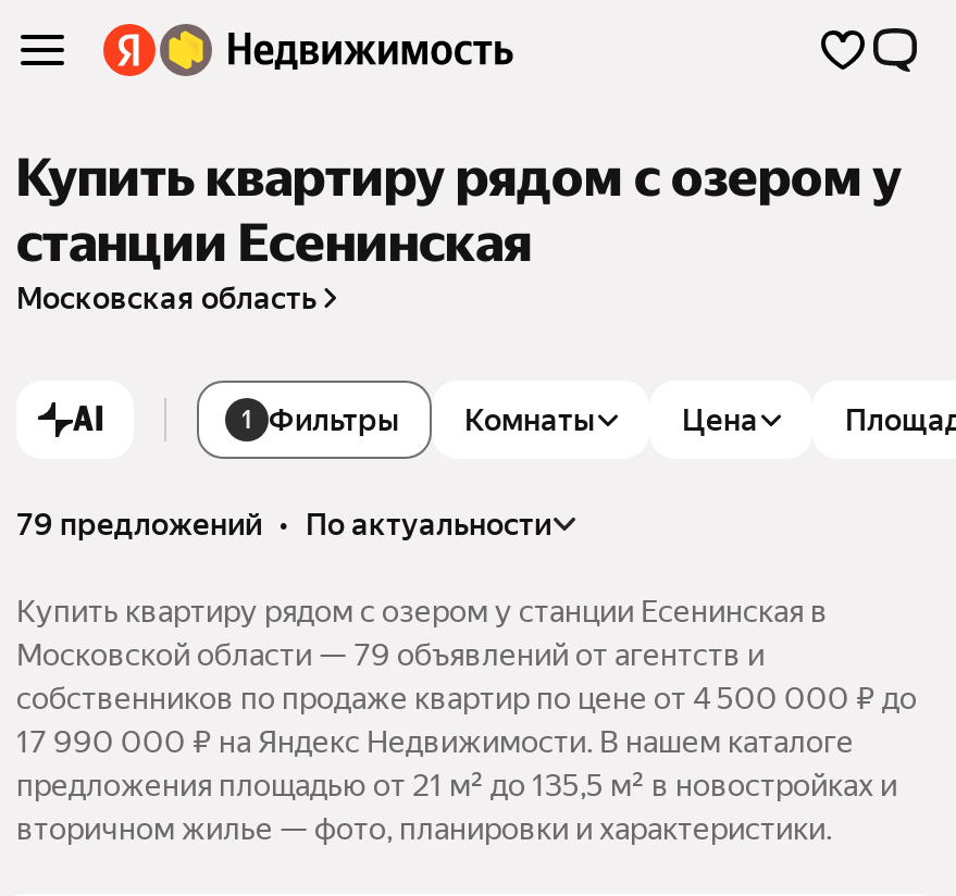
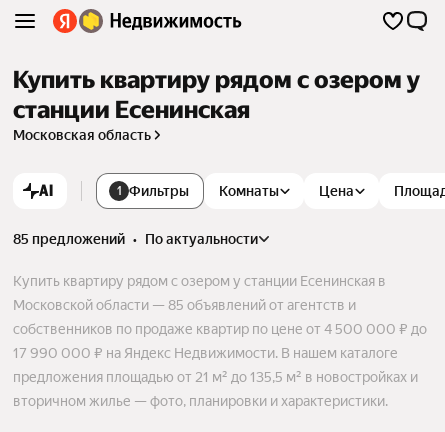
[16,506,551,541] 79 предложений • по актуальности -> [13,231,258,247] 85 предложений • по актуальности
[16,637,765,672] Московской области — 79 объявлений от агентств и -> [13,297,356,313] Московской области — 85 объявлений от агентств и

